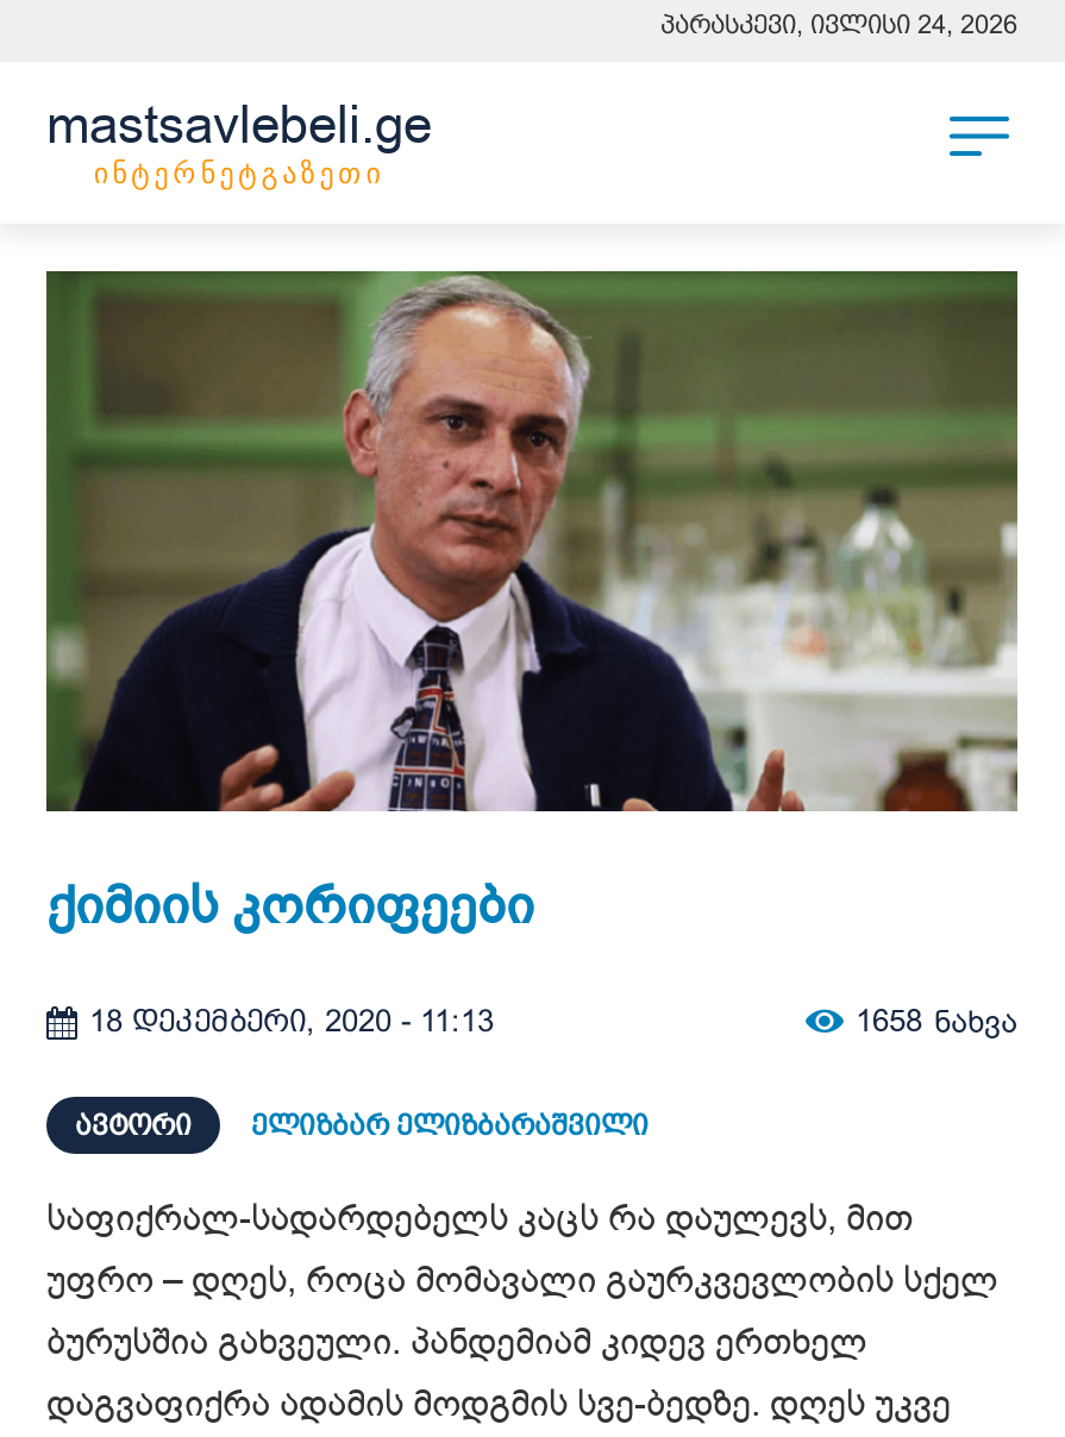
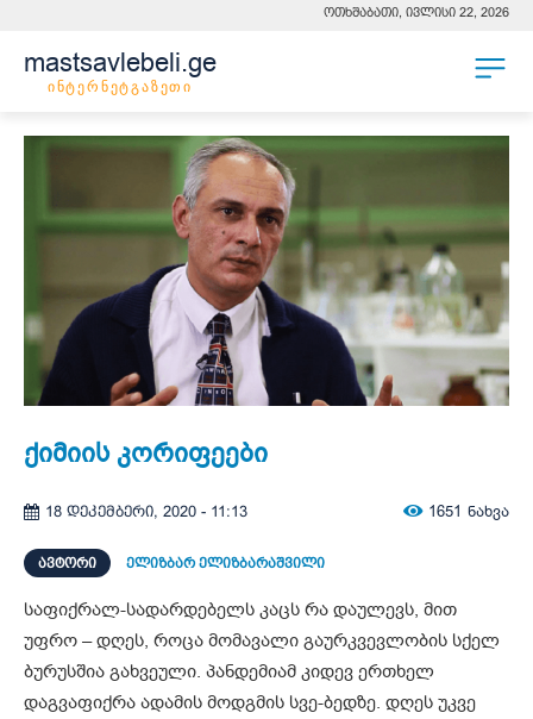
[660,10,1017,38] პარასკევი, ივლისი 24, 2026 -> [324,5,509,19] ოთხშაბათი, ივლისი 22, 2026
[856,1001,1017,1041] 1658 ნახვა -> [428,501,509,521] 1651 ნახვა

